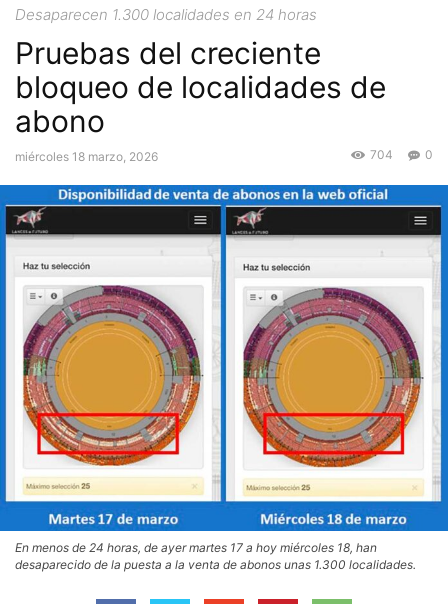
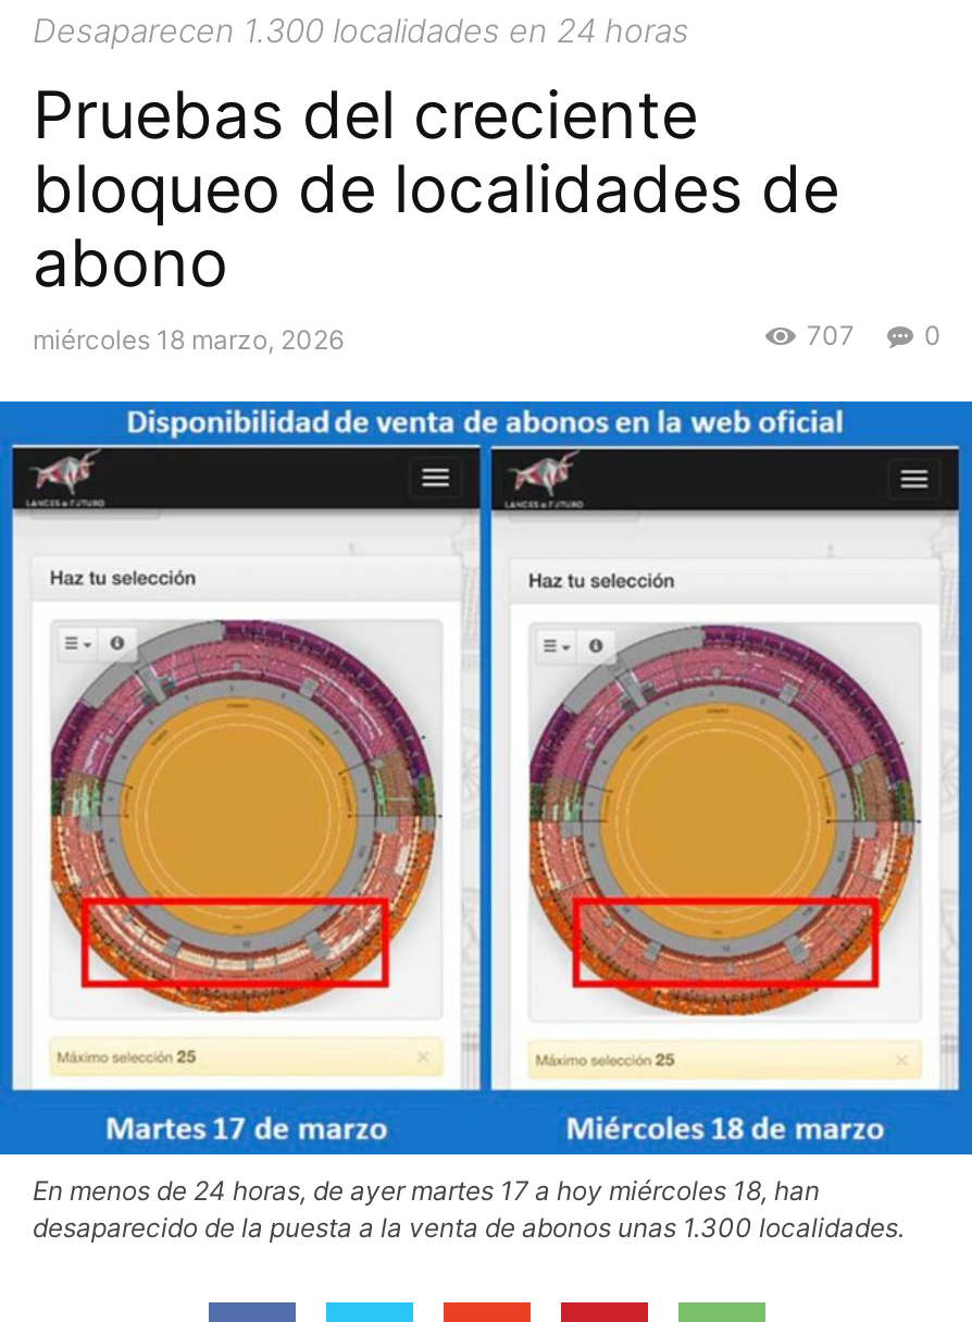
[370,147,393,162] 704 -> [807,319,855,351] 707

